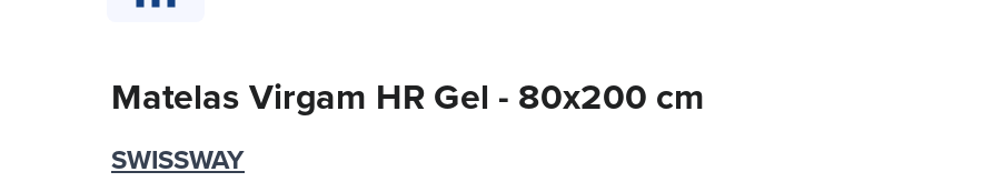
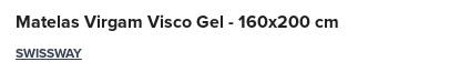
[111,70,705,121] Matelas Virgam HR Gel - 80x200 cm -> [16,9,339,35] Matelas Virgam Visco Gel - 160x200 cm

